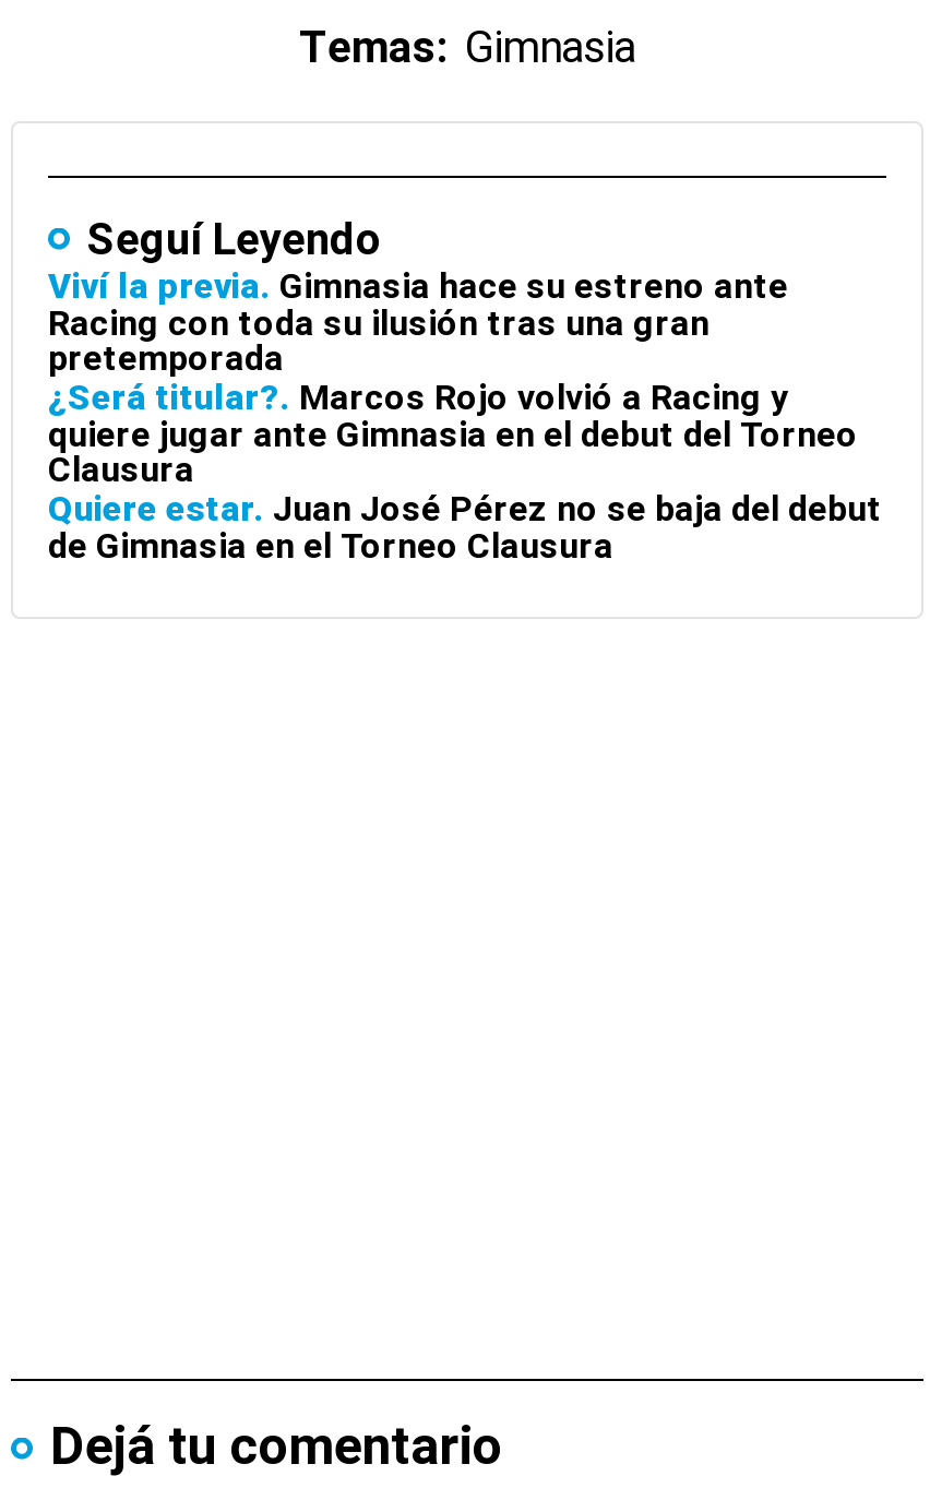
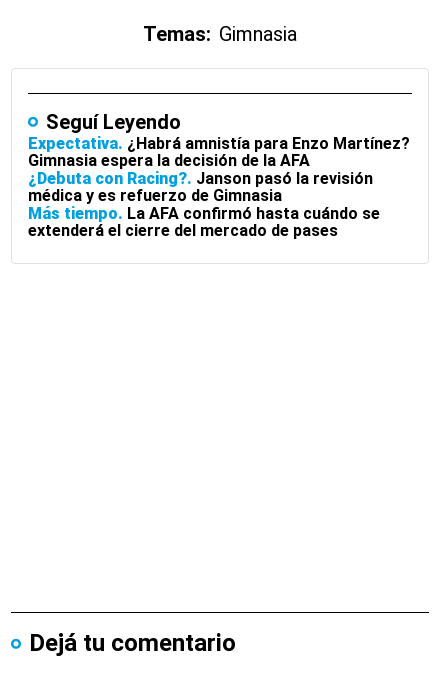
[48,265,882,567] Viví la previa Gimnasia hace su estreno ante | Racing con toda su ilusión tras una gran | pretemporada | ¿Será titular? Marcos Rojo volvió a Racing y | quiere jugar ante Gimnasia en el debut del Torneo | Clausura | Quiere estar Juan José Pérez no se baja del debut | de Gimnasia en el Torneo Clausura -> [28,134,410,240] Expectativa ¿Habrá amnistía para Enzo Martínez? | Gimnasia espera la decisión de la AFA | ¿Debuta con Racing? Janson pasó la revisión | médica y es refuerzo de Gimnasia | Más tiempo La AFA confirmó hasta cuándo se | extenderá el cierre del mercado de pases

